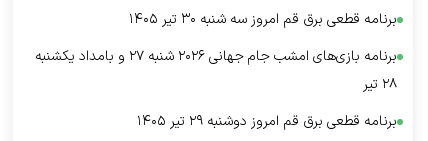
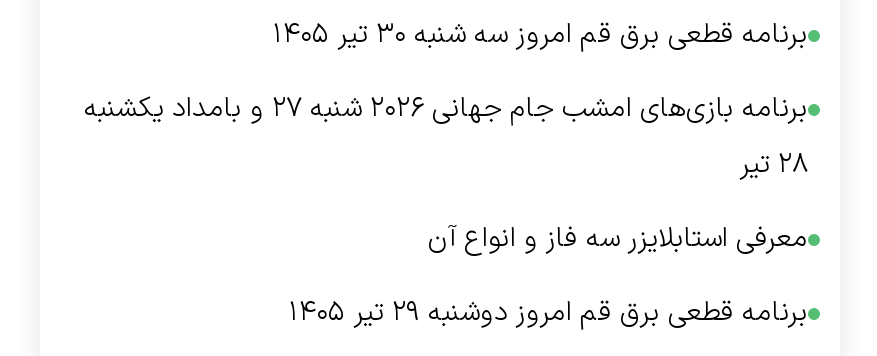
none -> [428,218,808,260] معرفی استابلایزر سه فاز و انواع آن

